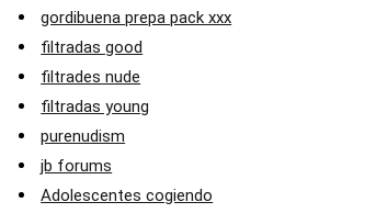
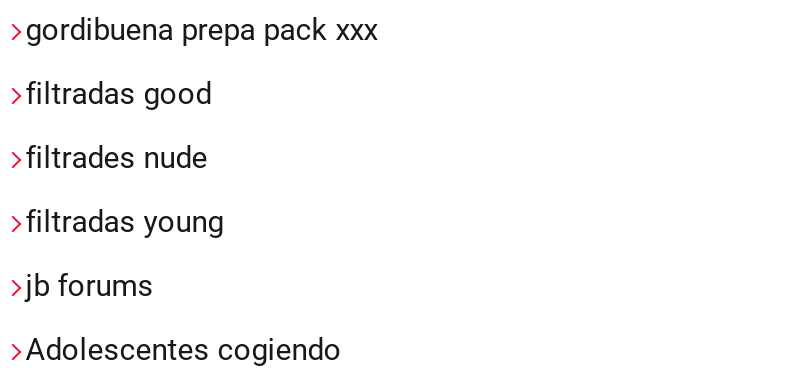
[41,126,125,146] purenudism -> none

